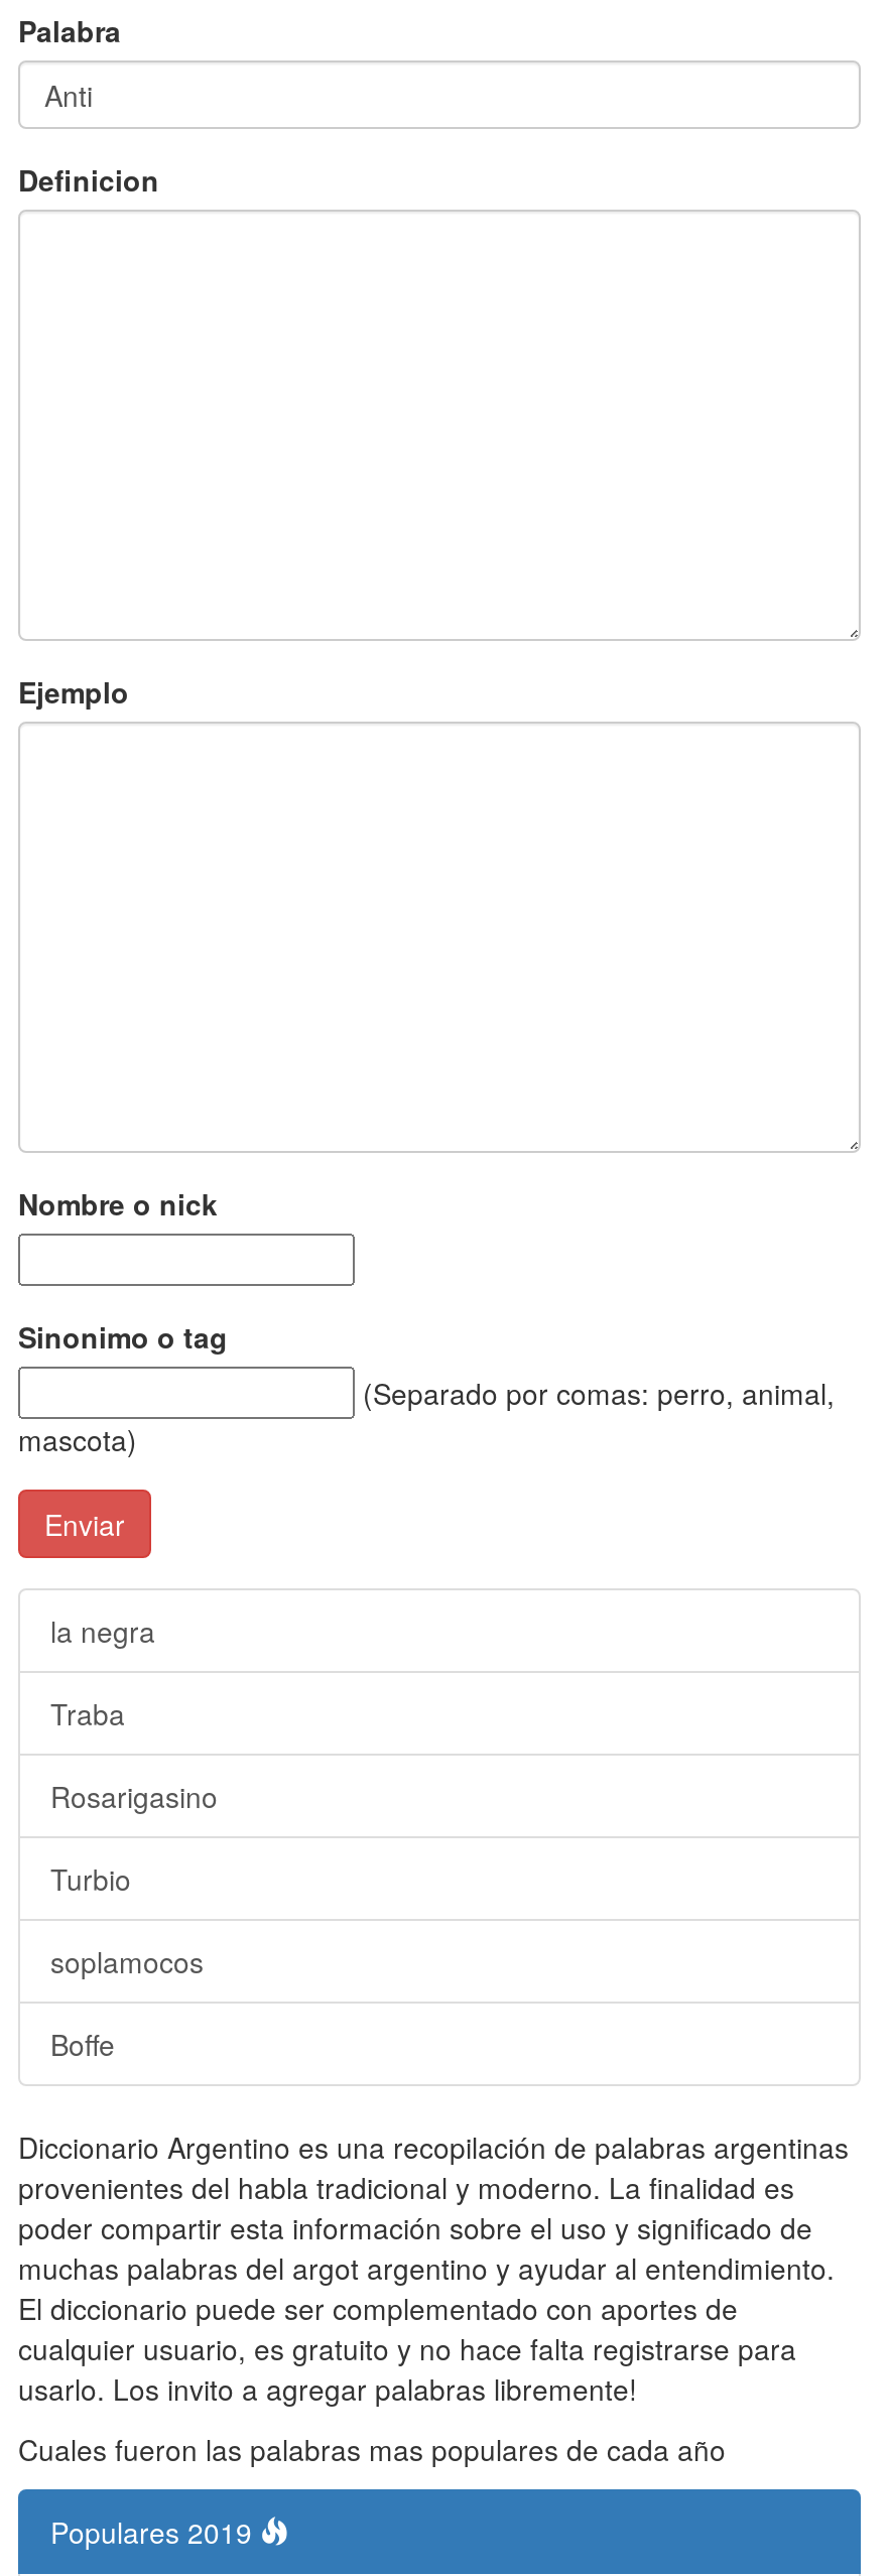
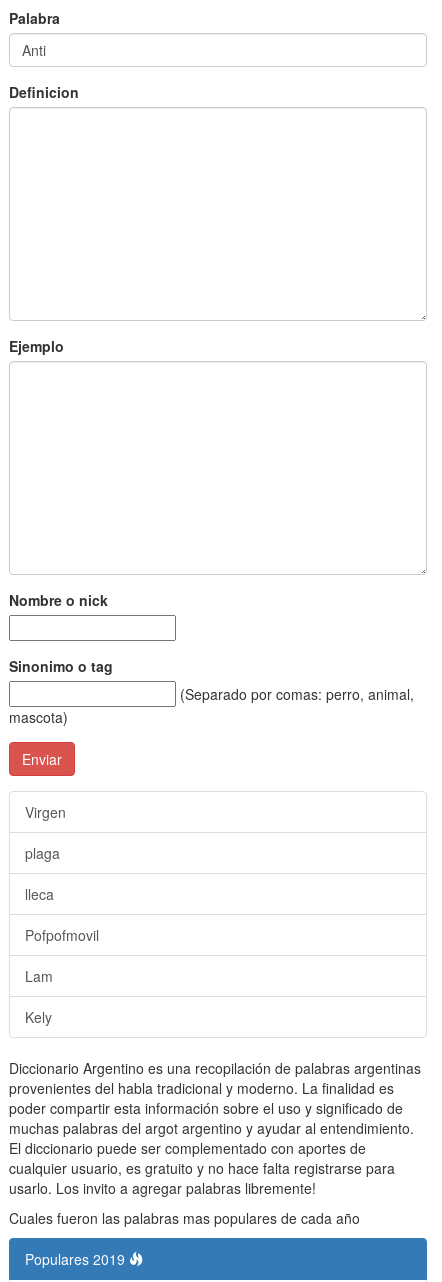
[50,1611,155,1651] la negra -> [25,802,66,822] Virgen
[50,1693,125,1733] Traba -> [25,843,60,863] plaga
[50,1776,218,1816] Rosarigasino -> [25,884,54,904] lleca
[50,1858,131,1899] Turbio -> [25,925,99,945] Pofpofmovil
[50,1941,204,1981] soplamocos -> [25,966,53,986] Lam
[50,2024,115,2064] Boffe -> [25,1007,52,1027] Kely

